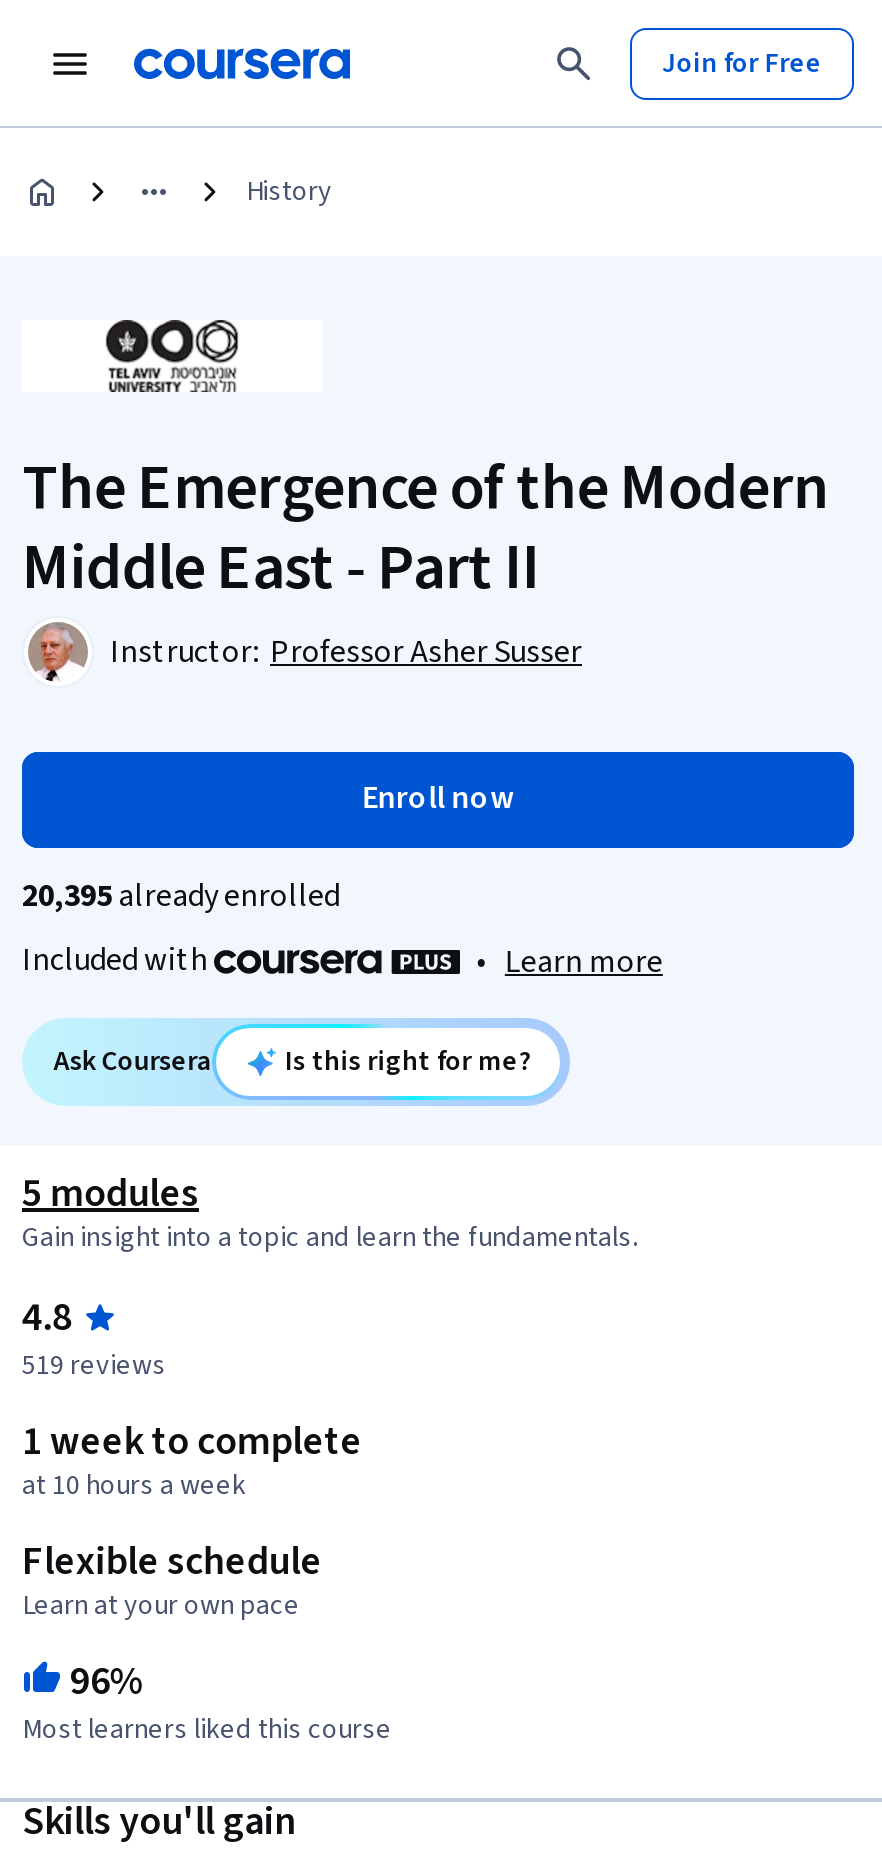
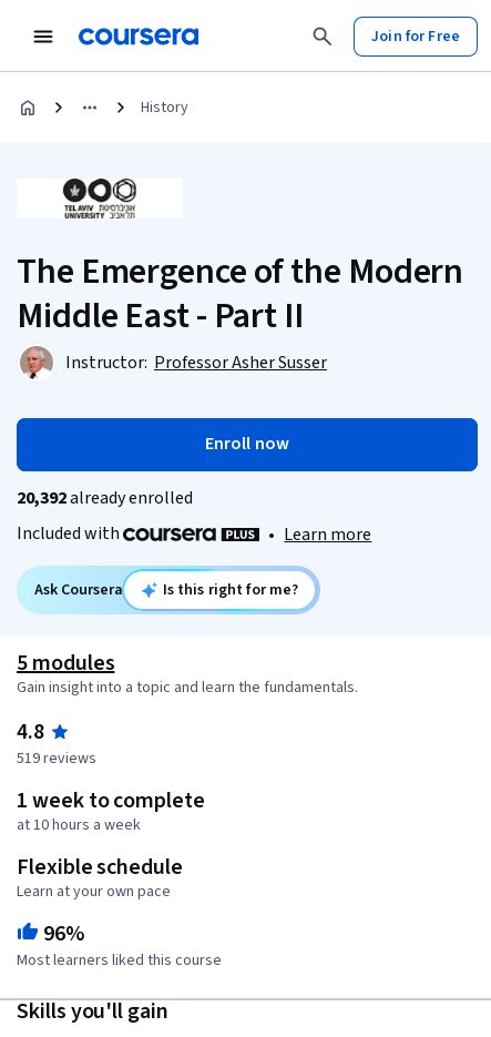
[22,874,340,918] 20,395 already enrolled -> [17,486,193,510] 20,392 already enrolled

